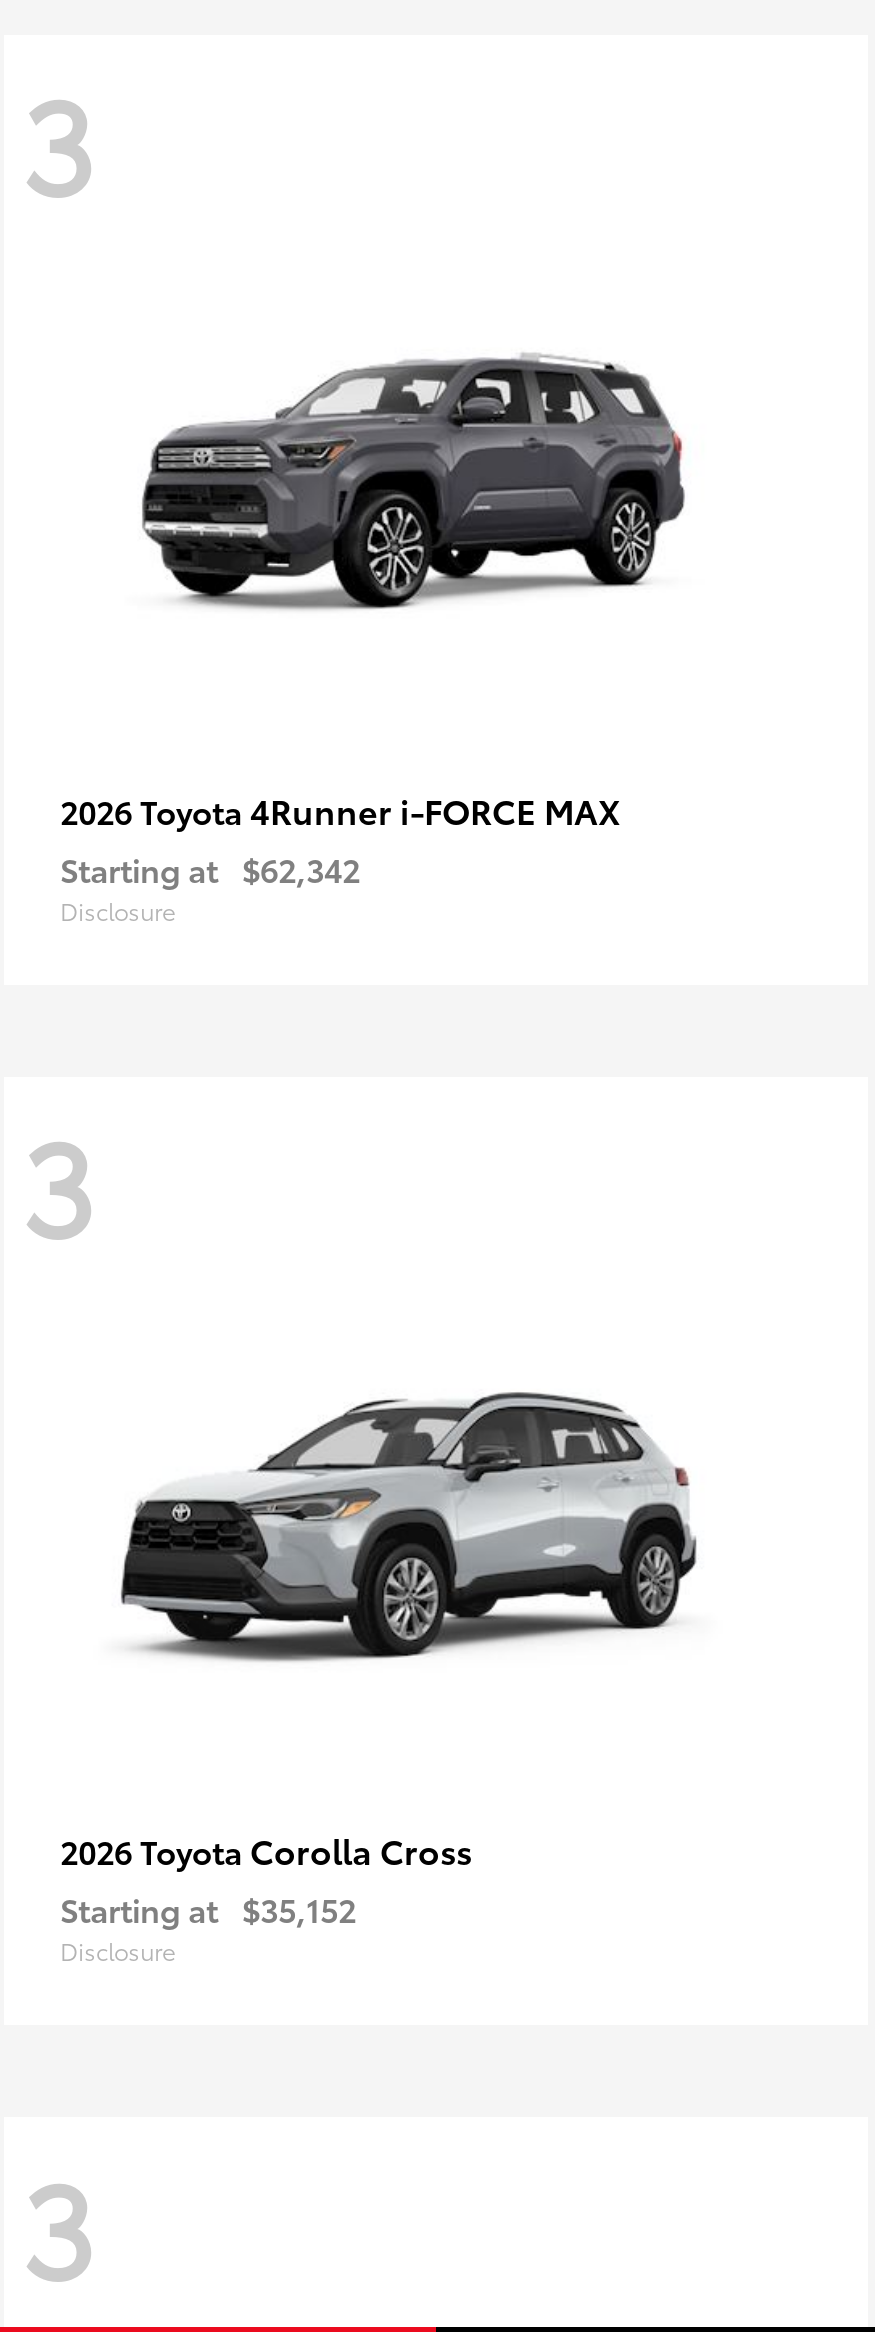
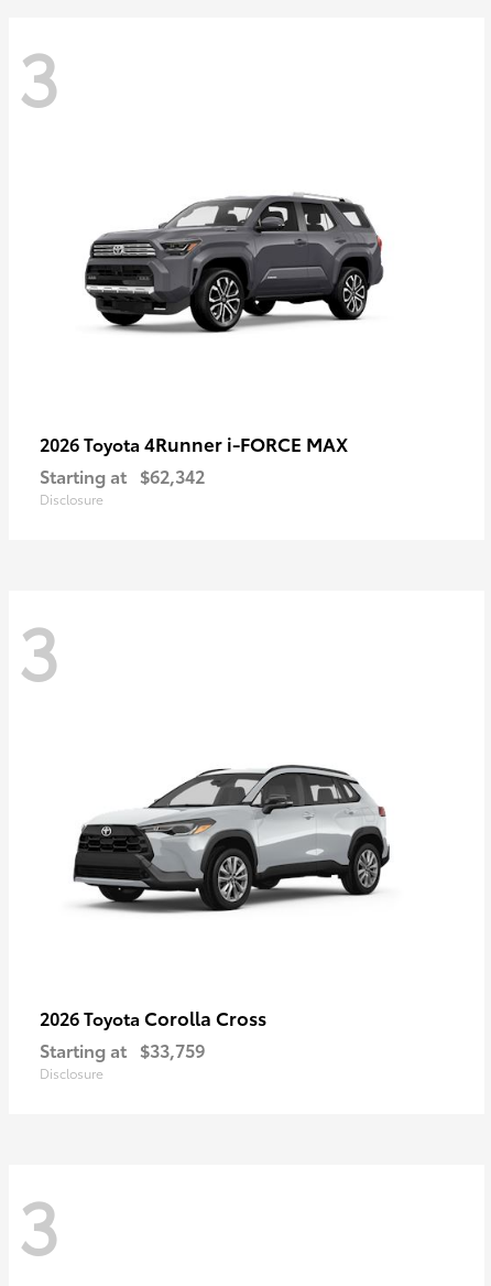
[60,1885,356,1931] Starting at $35,152 -> [40,1037,205,1062] Starting at $33,759

